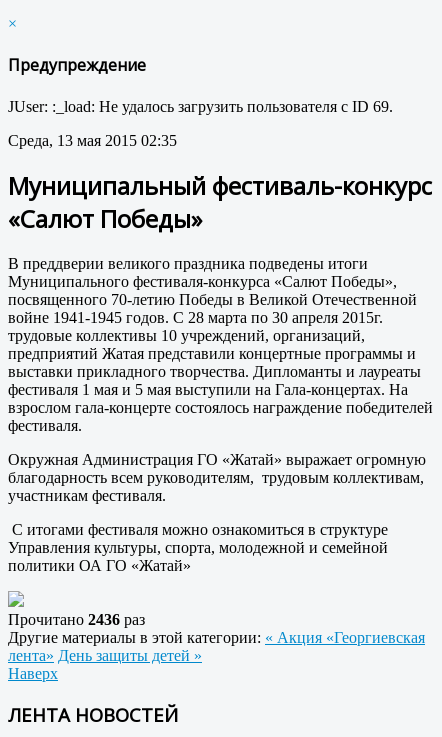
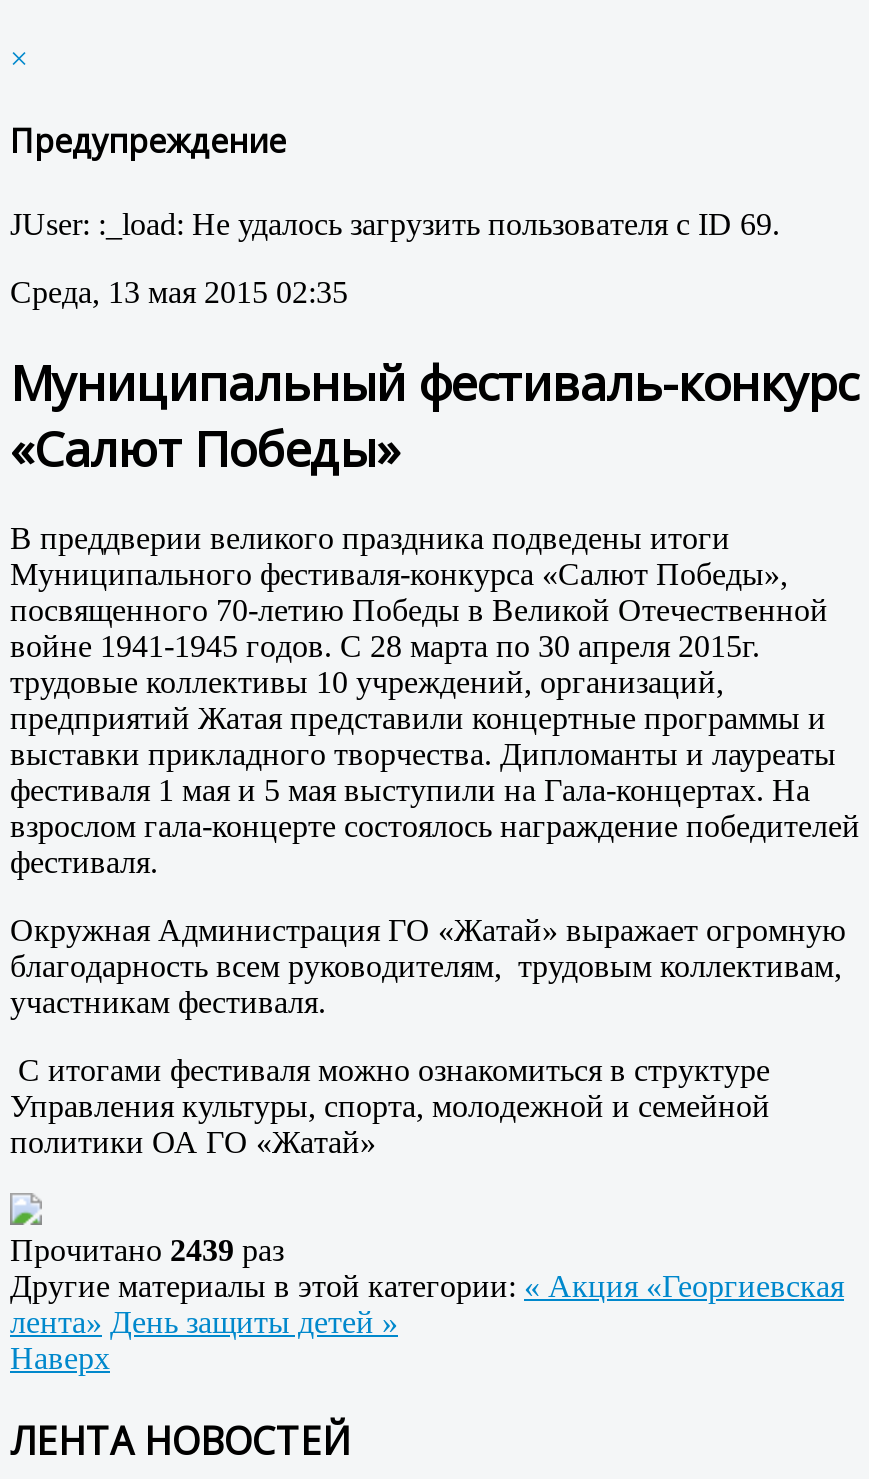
[8,611,145,628] Прочитано 2436 раз -> [10,1234,284,1268] Прочитано 2439 раз

